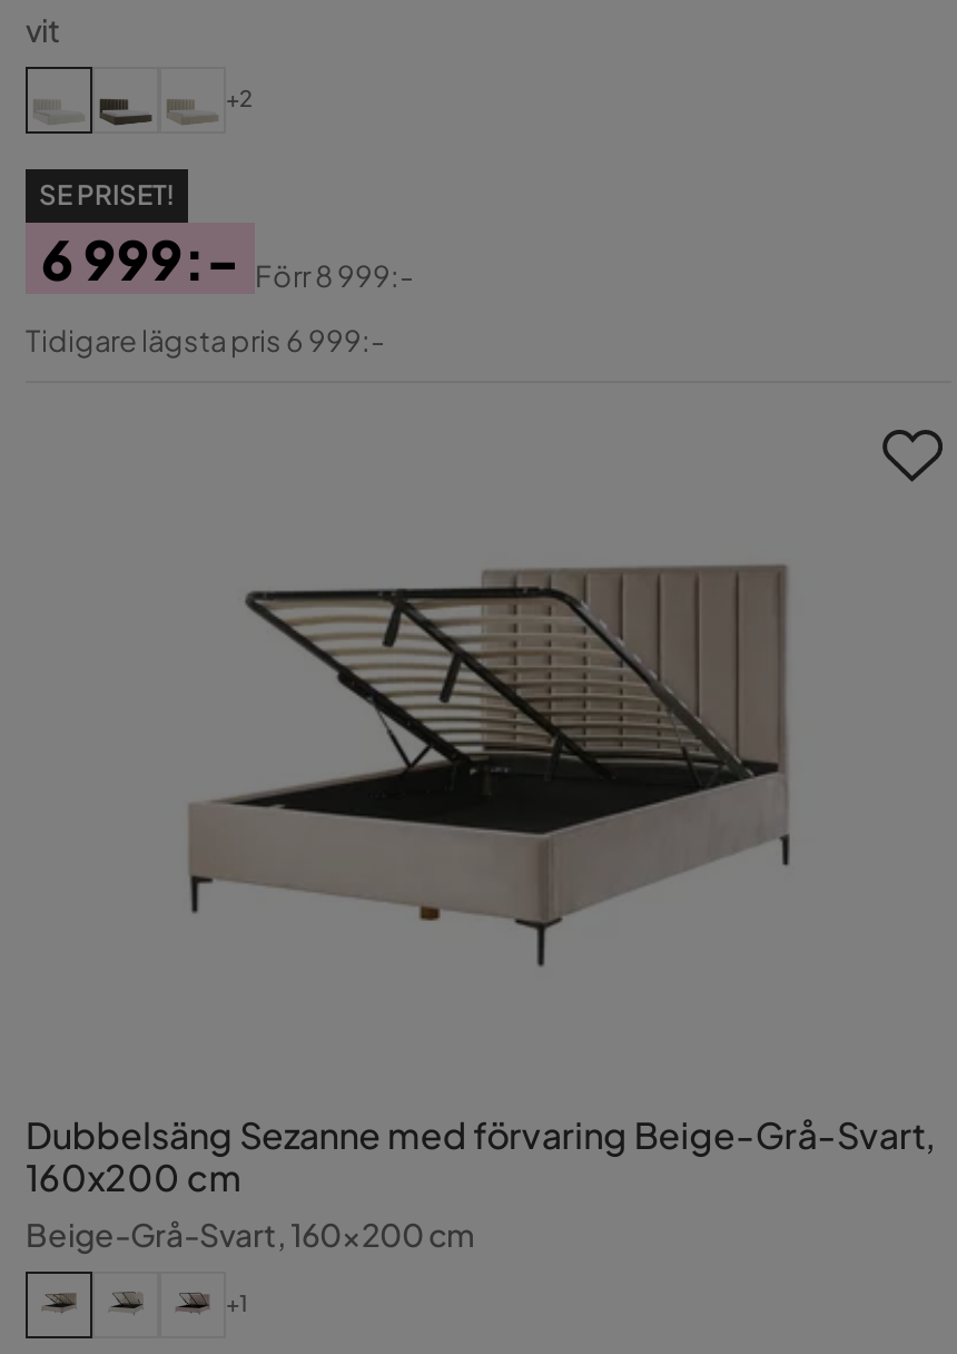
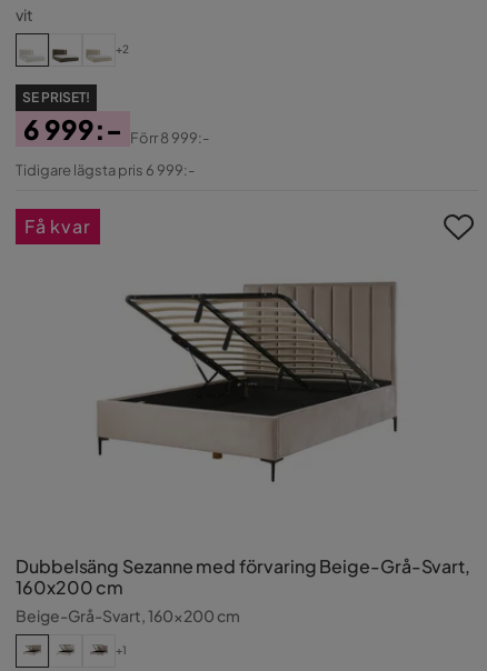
none -> [24,214,91,237] Få kvar

